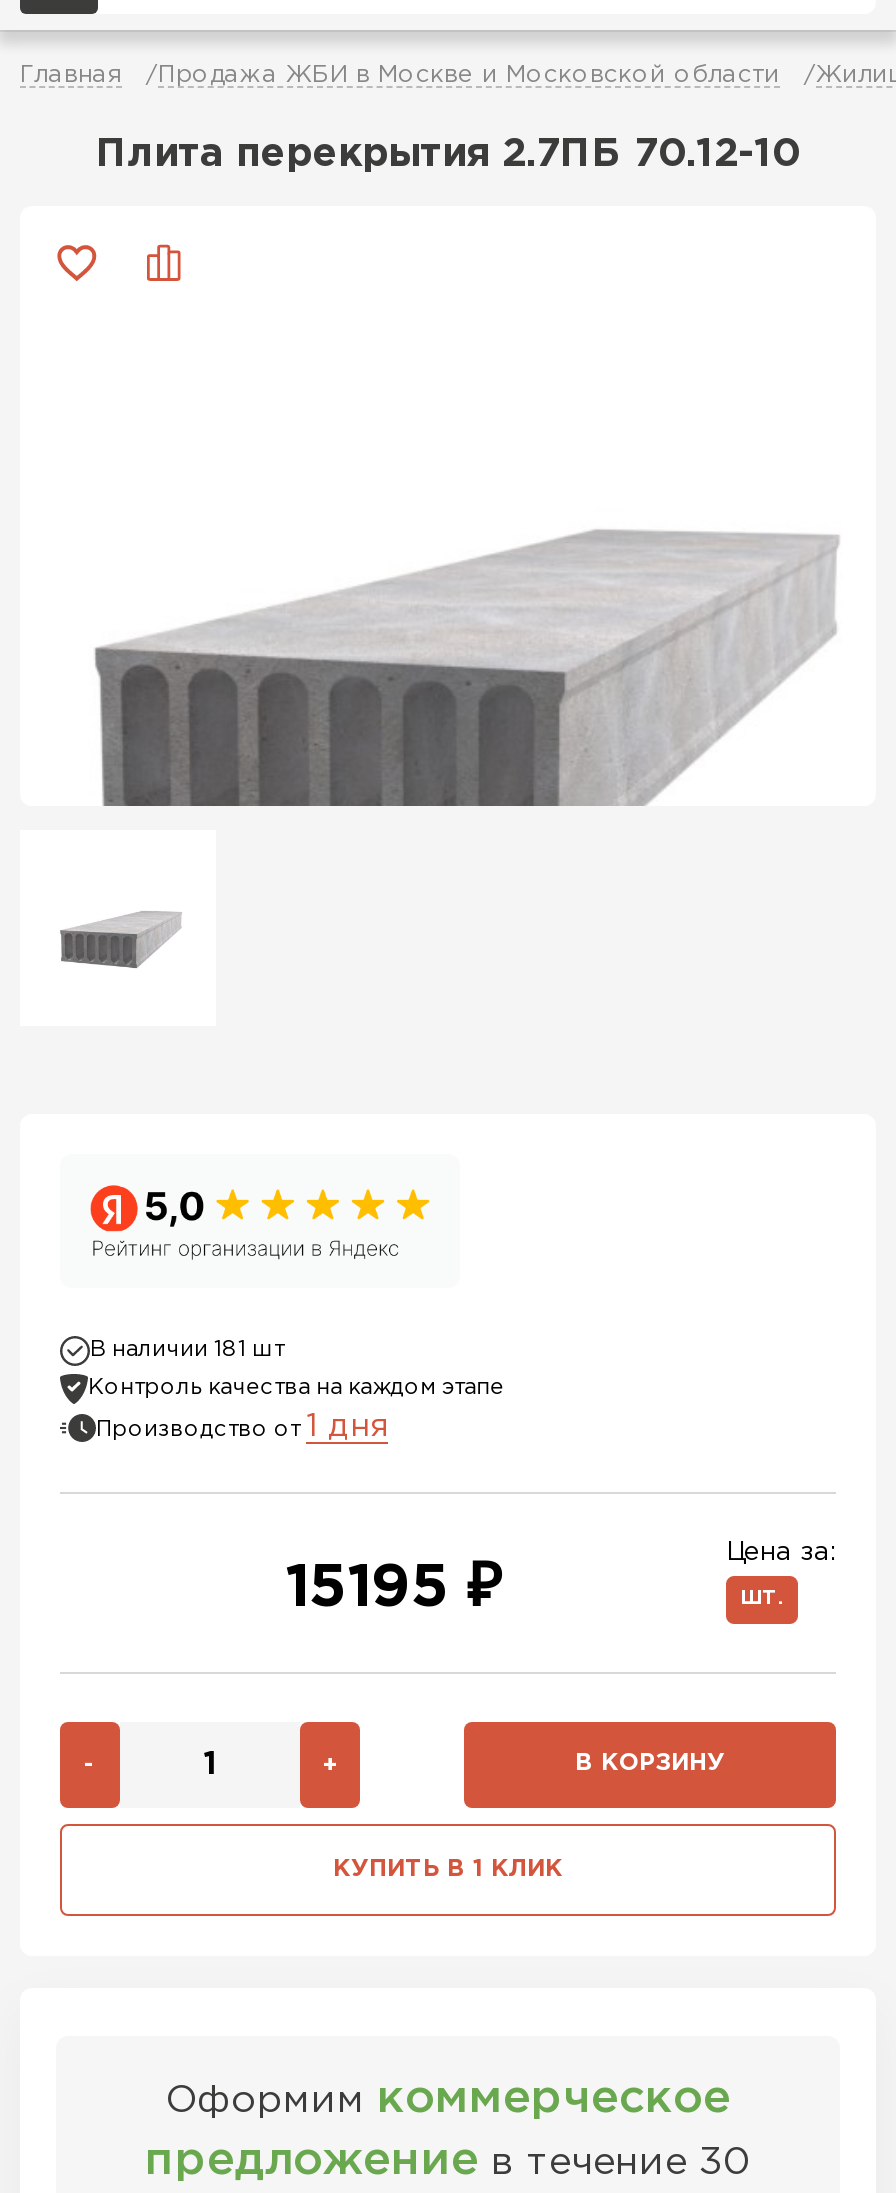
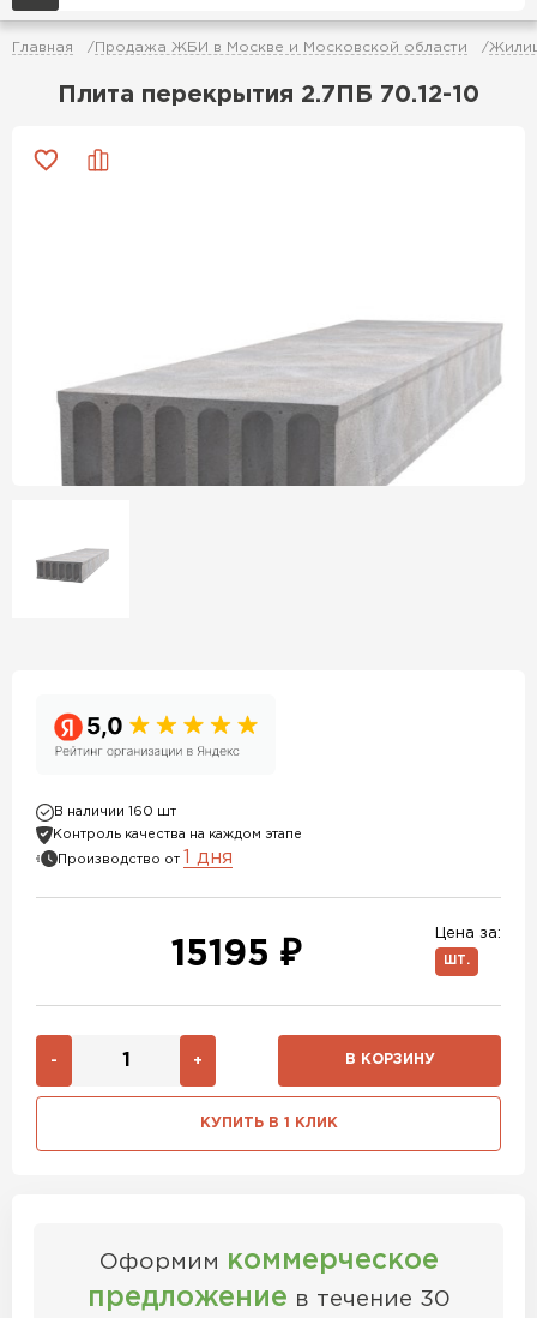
[90,1341,284,1361] В наличии 181 шт -> [54,806,176,818] В наличии 160 шт

